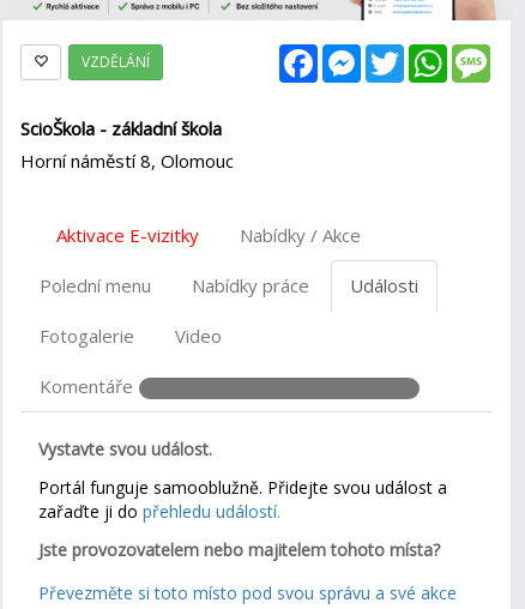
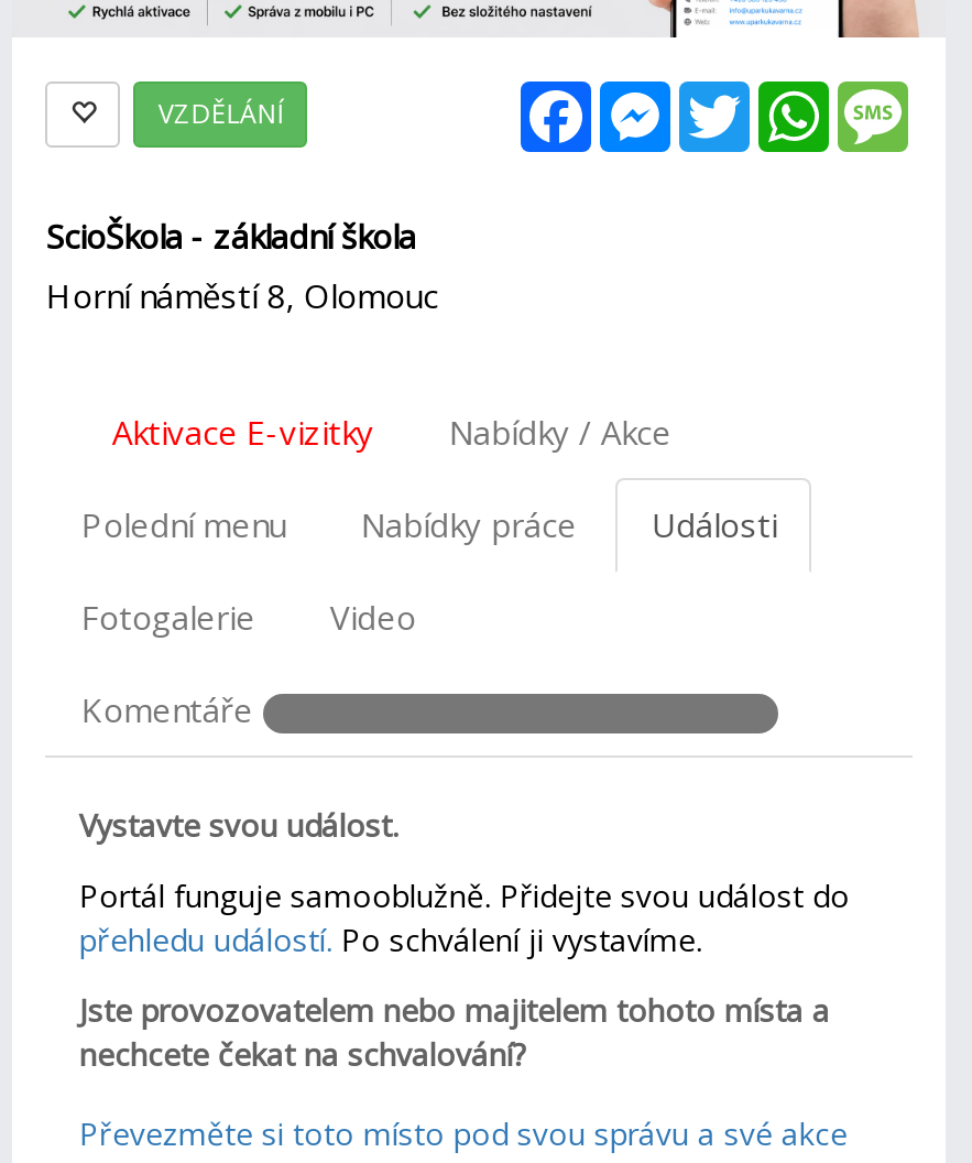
[39,476,448,523] Portál funguje samooblužně. Přidejte svou událost a | zařaďte ji do přehledu událostí. -> [79,874,850,960] Portál funguje samooblužně. Přidejte svou událost do | přehledu událostí. Po schválení ji vystavíme.
[39,538,445,561] Jste provozovatelem nebo majitelem tohoto místa? -> [79,989,830,1075] Jste provozovatelem nebo majitelem tohoto místa a | nechcete čekat na schvalování?

